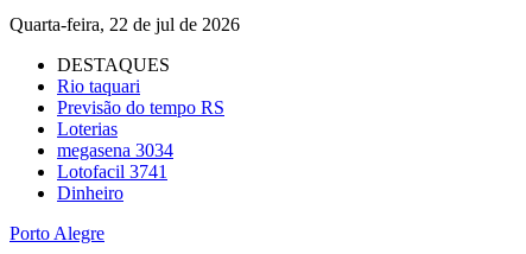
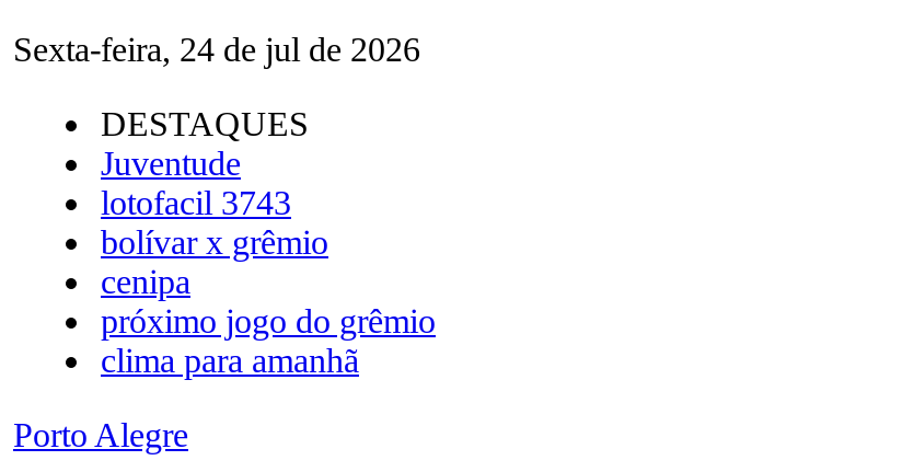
[9,14,240,34] Quarta-feira, 22 de jul de 2026 -> [13,31,420,68] Sexta-feira, 24 de jul de 2026
[57,76,224,203] Rio taquari | Previsão do tempo RS | Loterias | megasena 3034 | Lotofacil 3741 | Dinheiro -> [101,145,436,379] Juventude | lotofacil 3743 | bolívar x grêmio | cenipa | próximo jogo do grêmio | clima para amanhã

